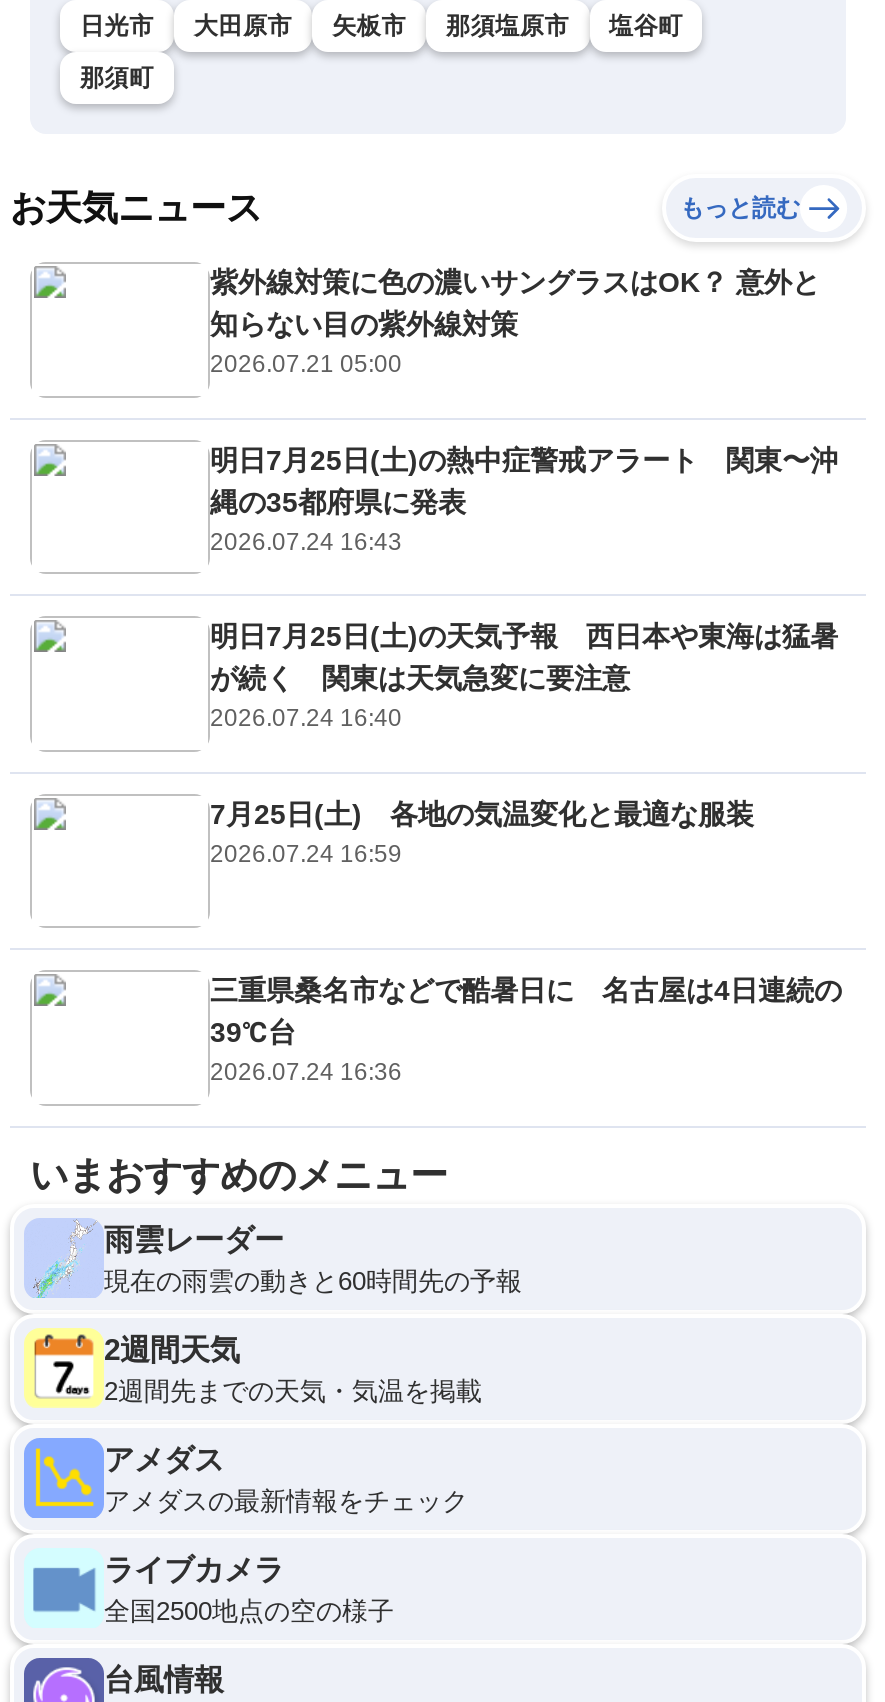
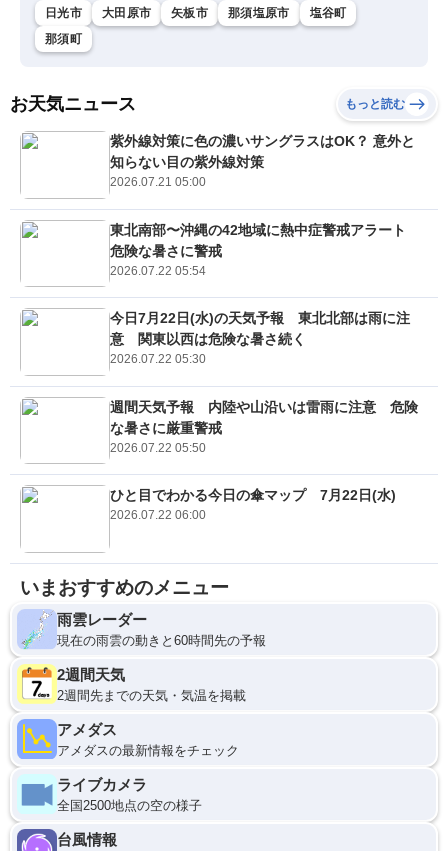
[210,444,838,556] 明日7月25日(土)の熱中症警戒アラート 関東〜沖 | 縄の35都府県に発表 | 2026.07.24 16:43 -> [110,222,420,278] 東北南部〜沖縄の42地域に熱中症警戒アラート | 危険な暑さに警戒 | 2026.07.22 05:54
[210,621,838,733] 明日7月25日(土)の天気予報 西日本や東海は猛暑 | が続く 関東は天気急変に要注意 | 2026.07.24 16:40 -> [110,310,410,366] 今日7月22日(水)の天気予報 東北北部は雨に注 | 意 関東以西は危険な暑さ続く | 2026.07.22 05:30
[210,798,754,868] 7月25日(土) 各地の気温変化と最適な服装 | 2026.07.24 16:59 -> [110,399,418,455] 週間天気予報 内陸や山沿いは雷雨に注意 危険 | な暑さに厳重警戒 | 2026.07.22 05:50
[210,975,842,1087] 三重県桑名市などで酷暑日に 名古屋は4日連続の | 39℃台 | 2026.07.24 16:36 -> [110,487,396,522] ひと目でわかる今日の傘マップ 7月22日(水) | 2026.07.22 06:00

